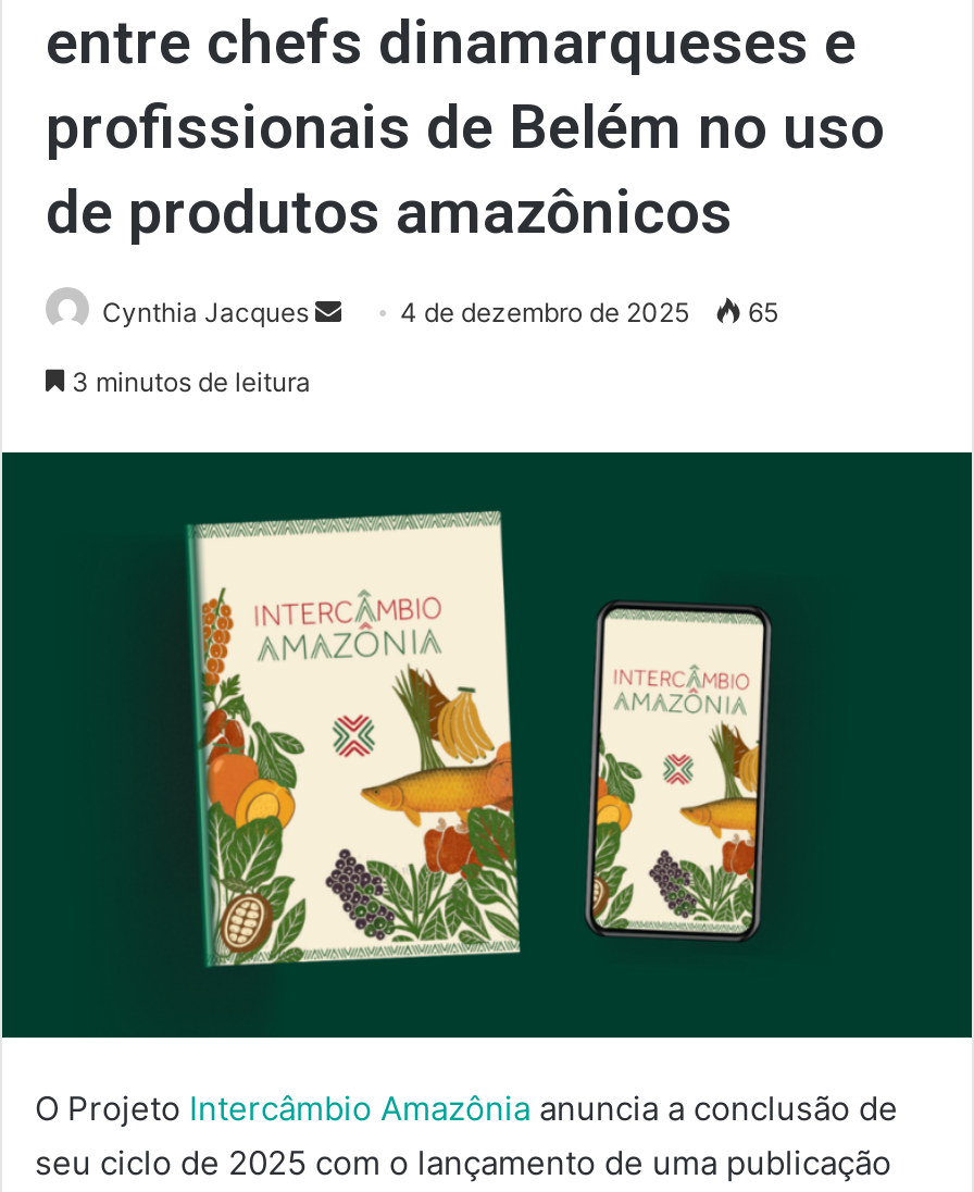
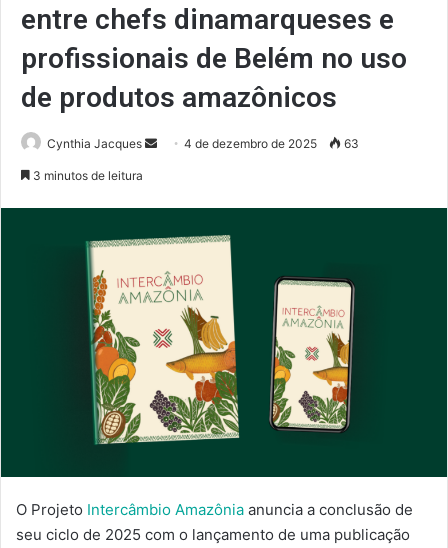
[741,296,778,329] 65 -> [341,136,359,151] 63

